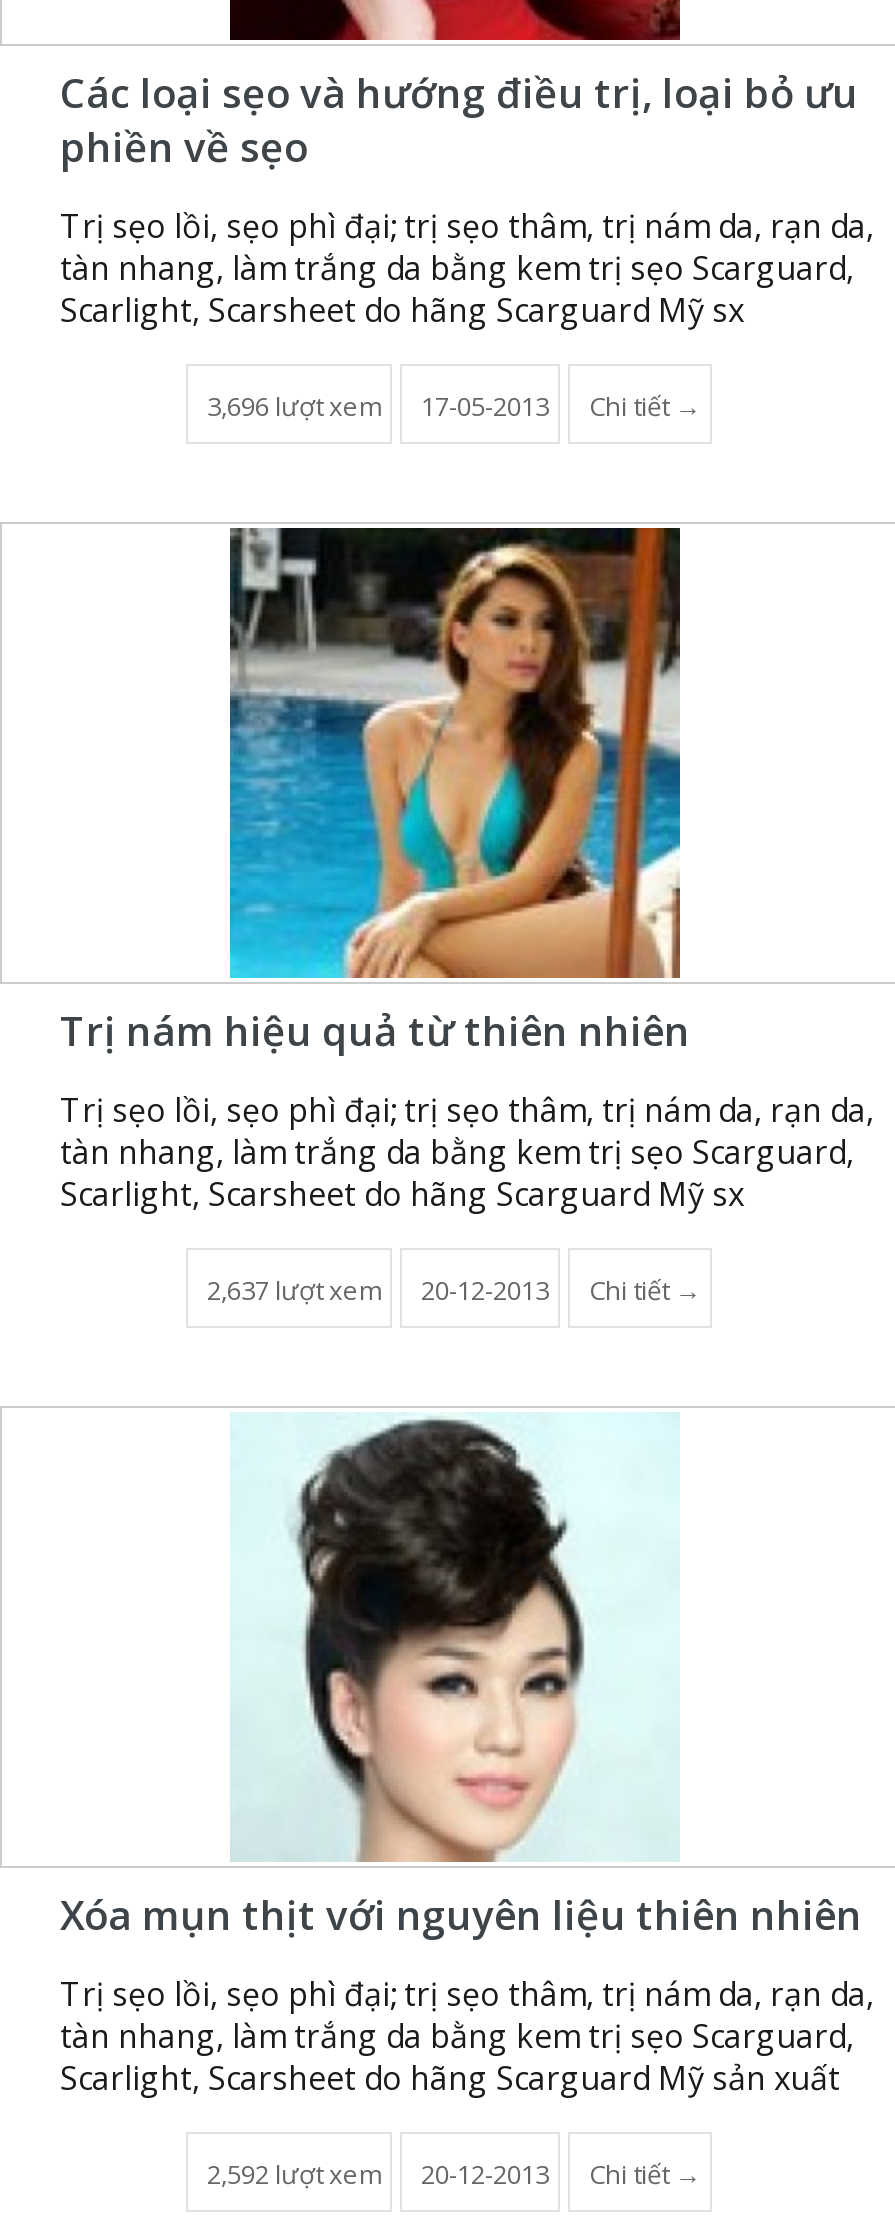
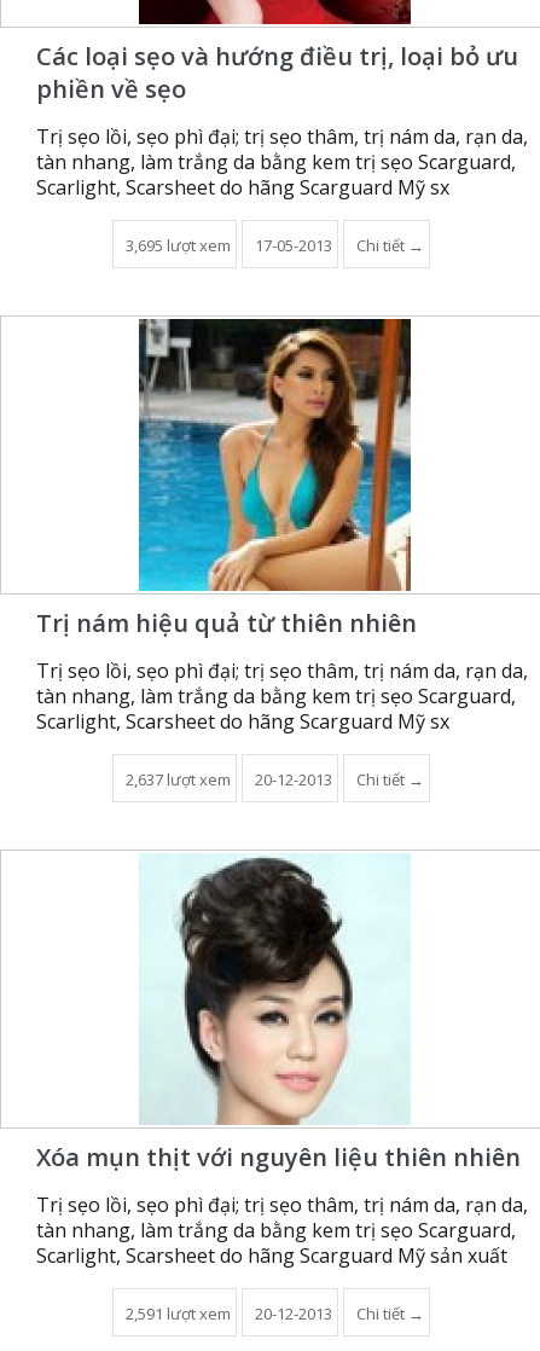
[207,388,381,424] 3,696 lượt xem -> [125,234,230,256] 3,695 lượt xem
[207,2156,381,2192] 2,592 lượt xem -> [125,1303,230,1324] 2,591 lượt xem

